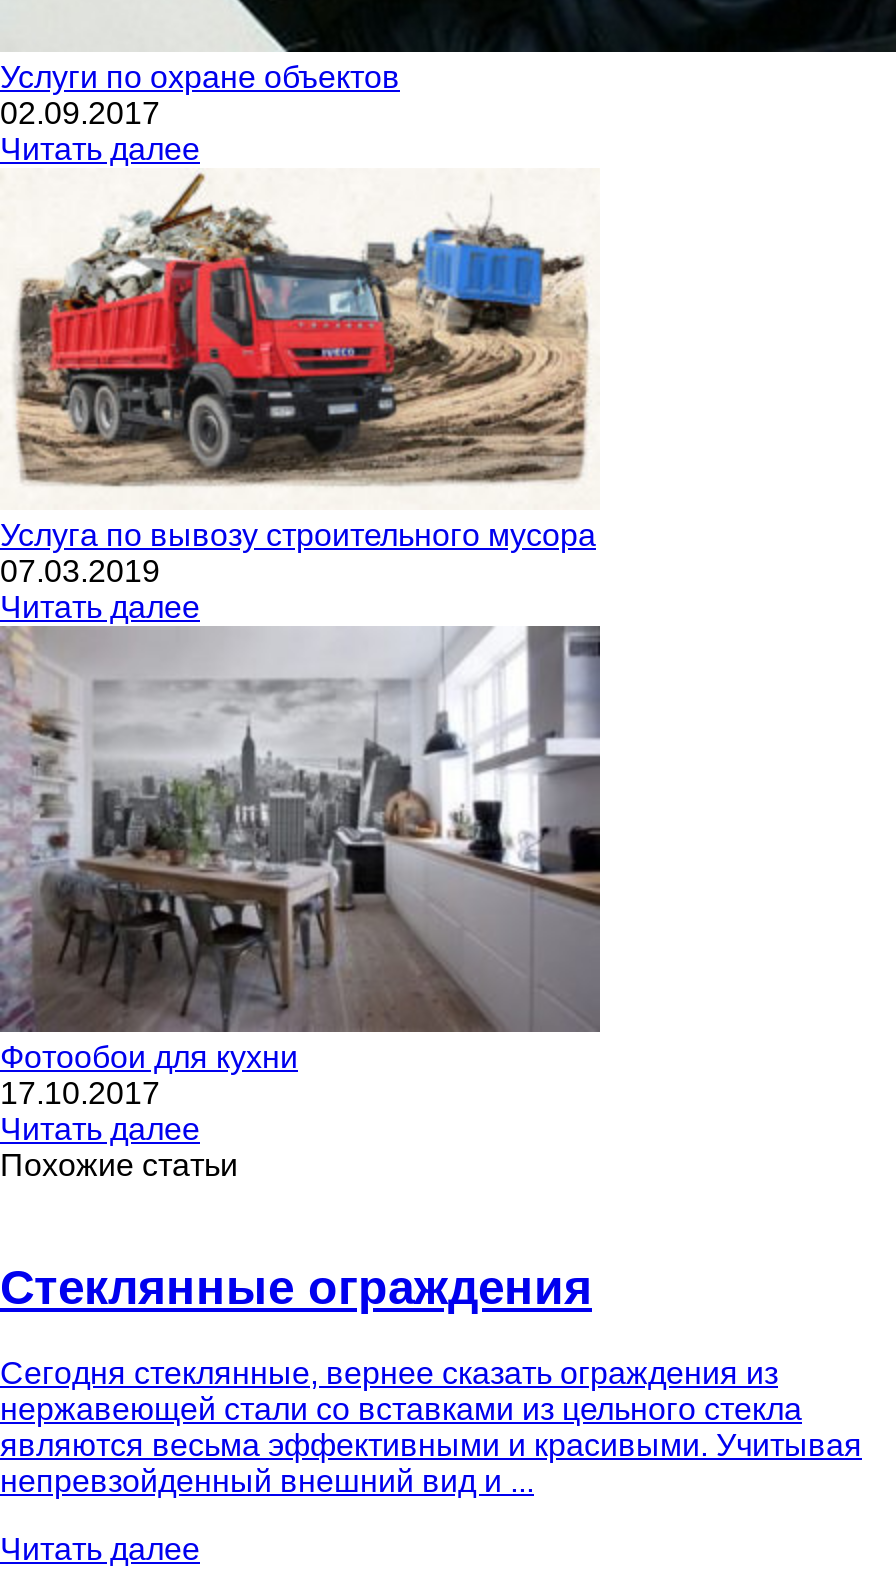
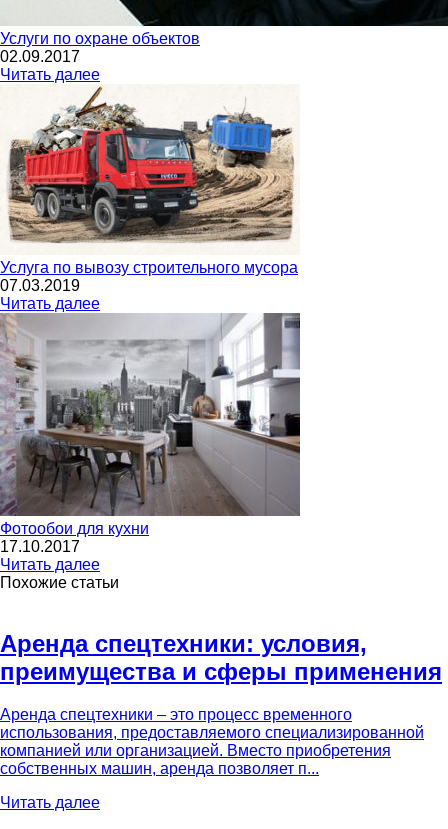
[0,1259,592,1313] Стеклянные ограждения -> [0,630,442,685] Аренда спецтехники: условия, | преимущества и сферы применения
[0,1355,862,1497] Сегодня стеклянные, вернее сказать ограждения из | нержавеющей стали со вставками из цельного стекла | являются весьма эффективными и красивыми. Учитывая | непревзойденный внешний вид и ... -> [0,706,424,777] Аренда спецтехники – это процесс временного | использования, предоставляемого специализированной | компанией или организацией. Вместо приобретения | собственных машин, аренда позволяет п...

